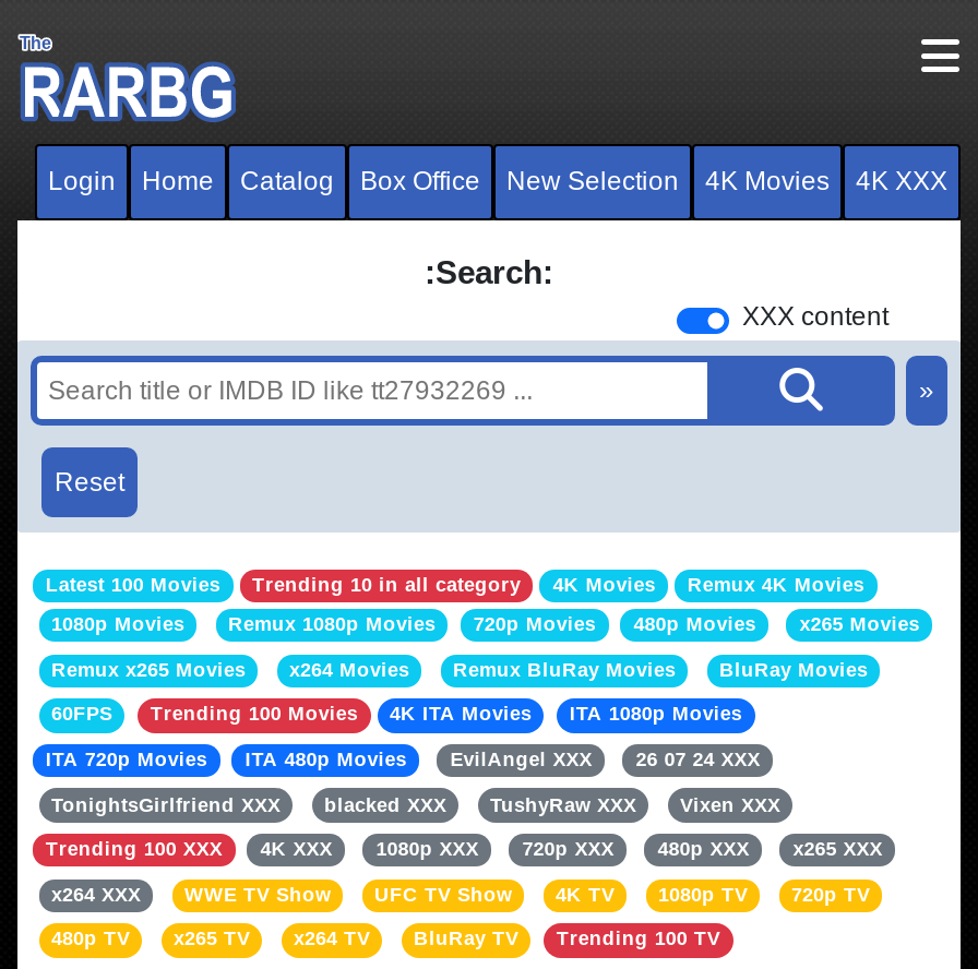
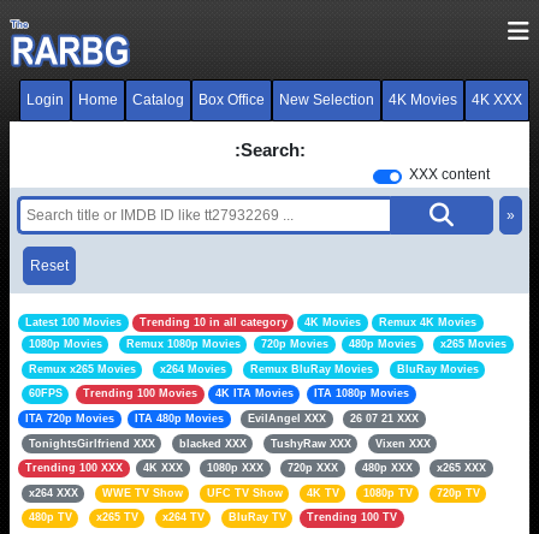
[45,749,760,770] ITA 720p Movies ITA 480p Movies EvilAngel XXX 26 07 24 XXX -> [25,413,419,425] ITA 720p Movies ITA 480p Movies EvilAngel XXX 26 07 21 XXX

